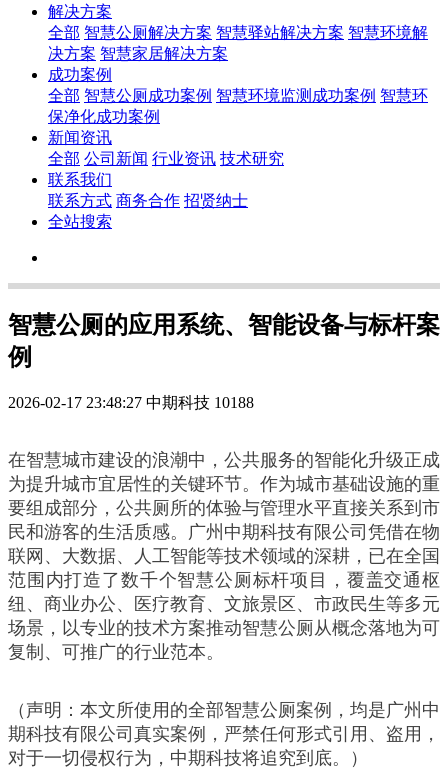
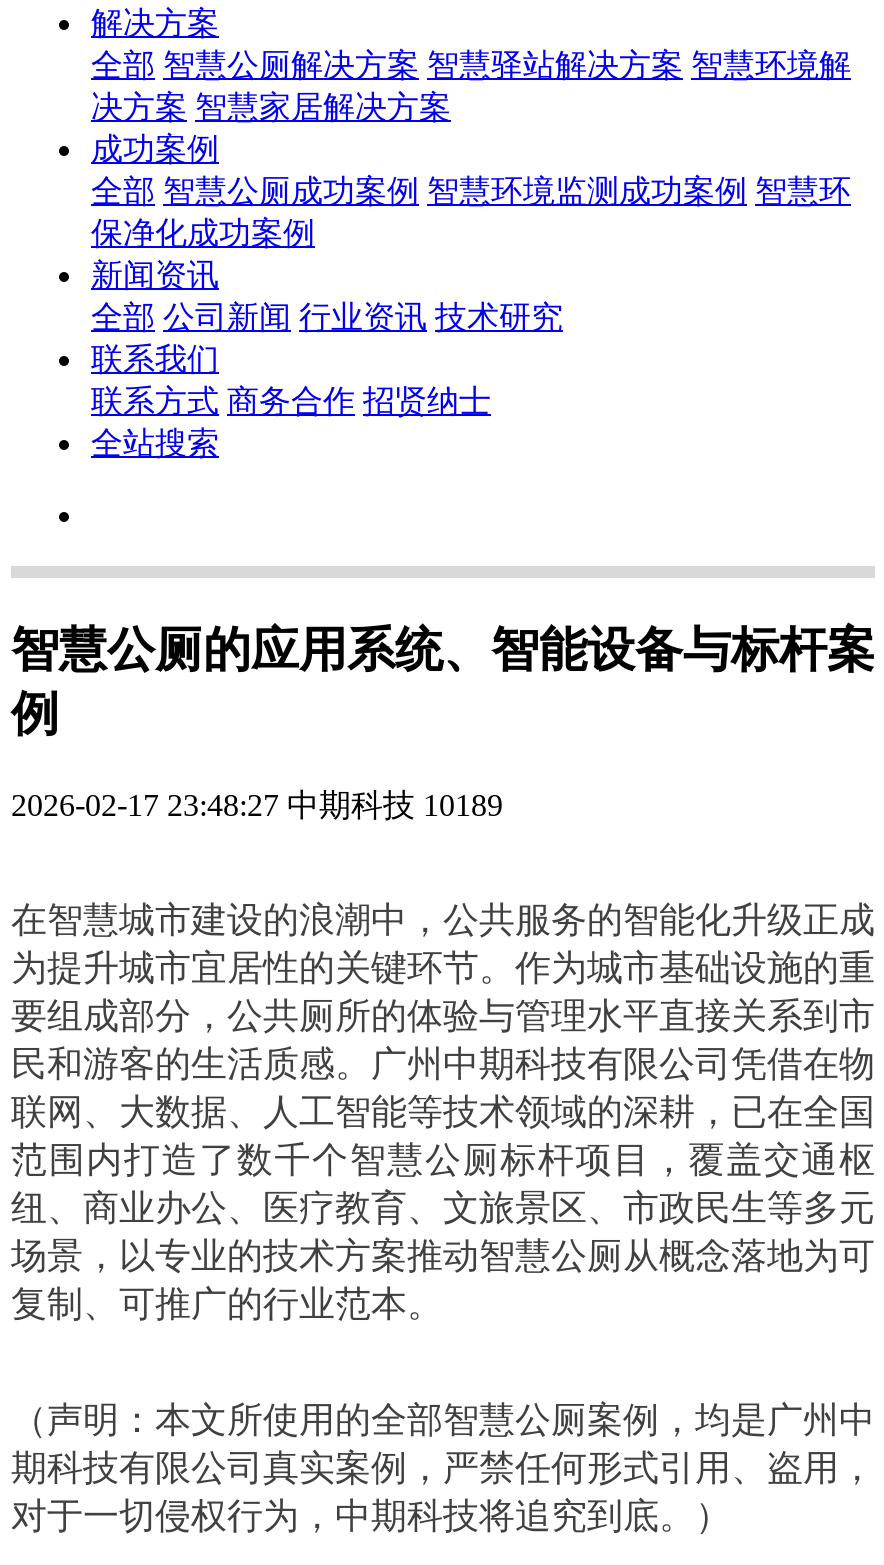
[8,394,254,411] 2026-02-17 23:48:27 中期科技 10188 -> [11,788,503,822] 2026-02-17 23:48:27 中期科技 10189

